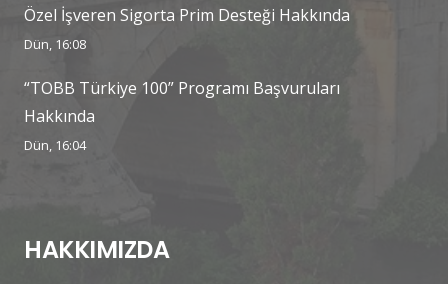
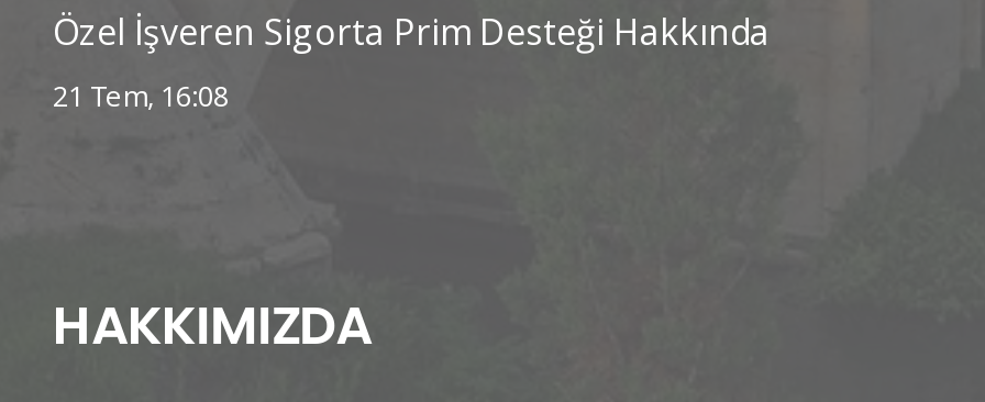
[24,35,340,154] Dün, 16:08 | “TOBB Türkiye 100” Programı Başvuruları | Hakkında | Dün, 16:04 -> [53,76,229,116] 21 Tem, 16:08

